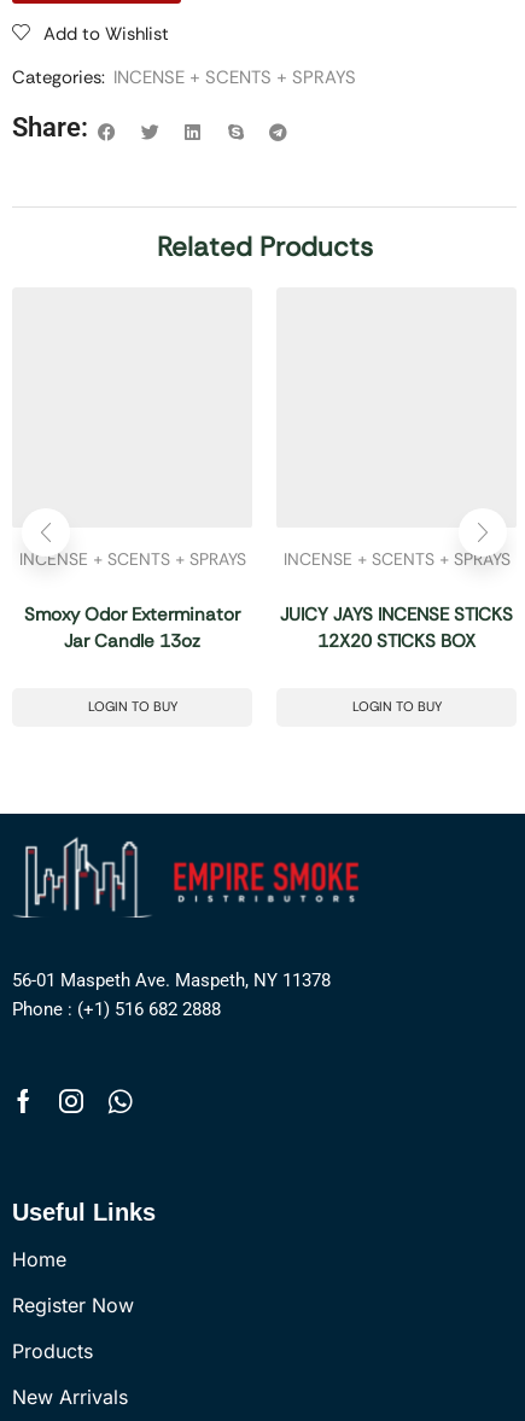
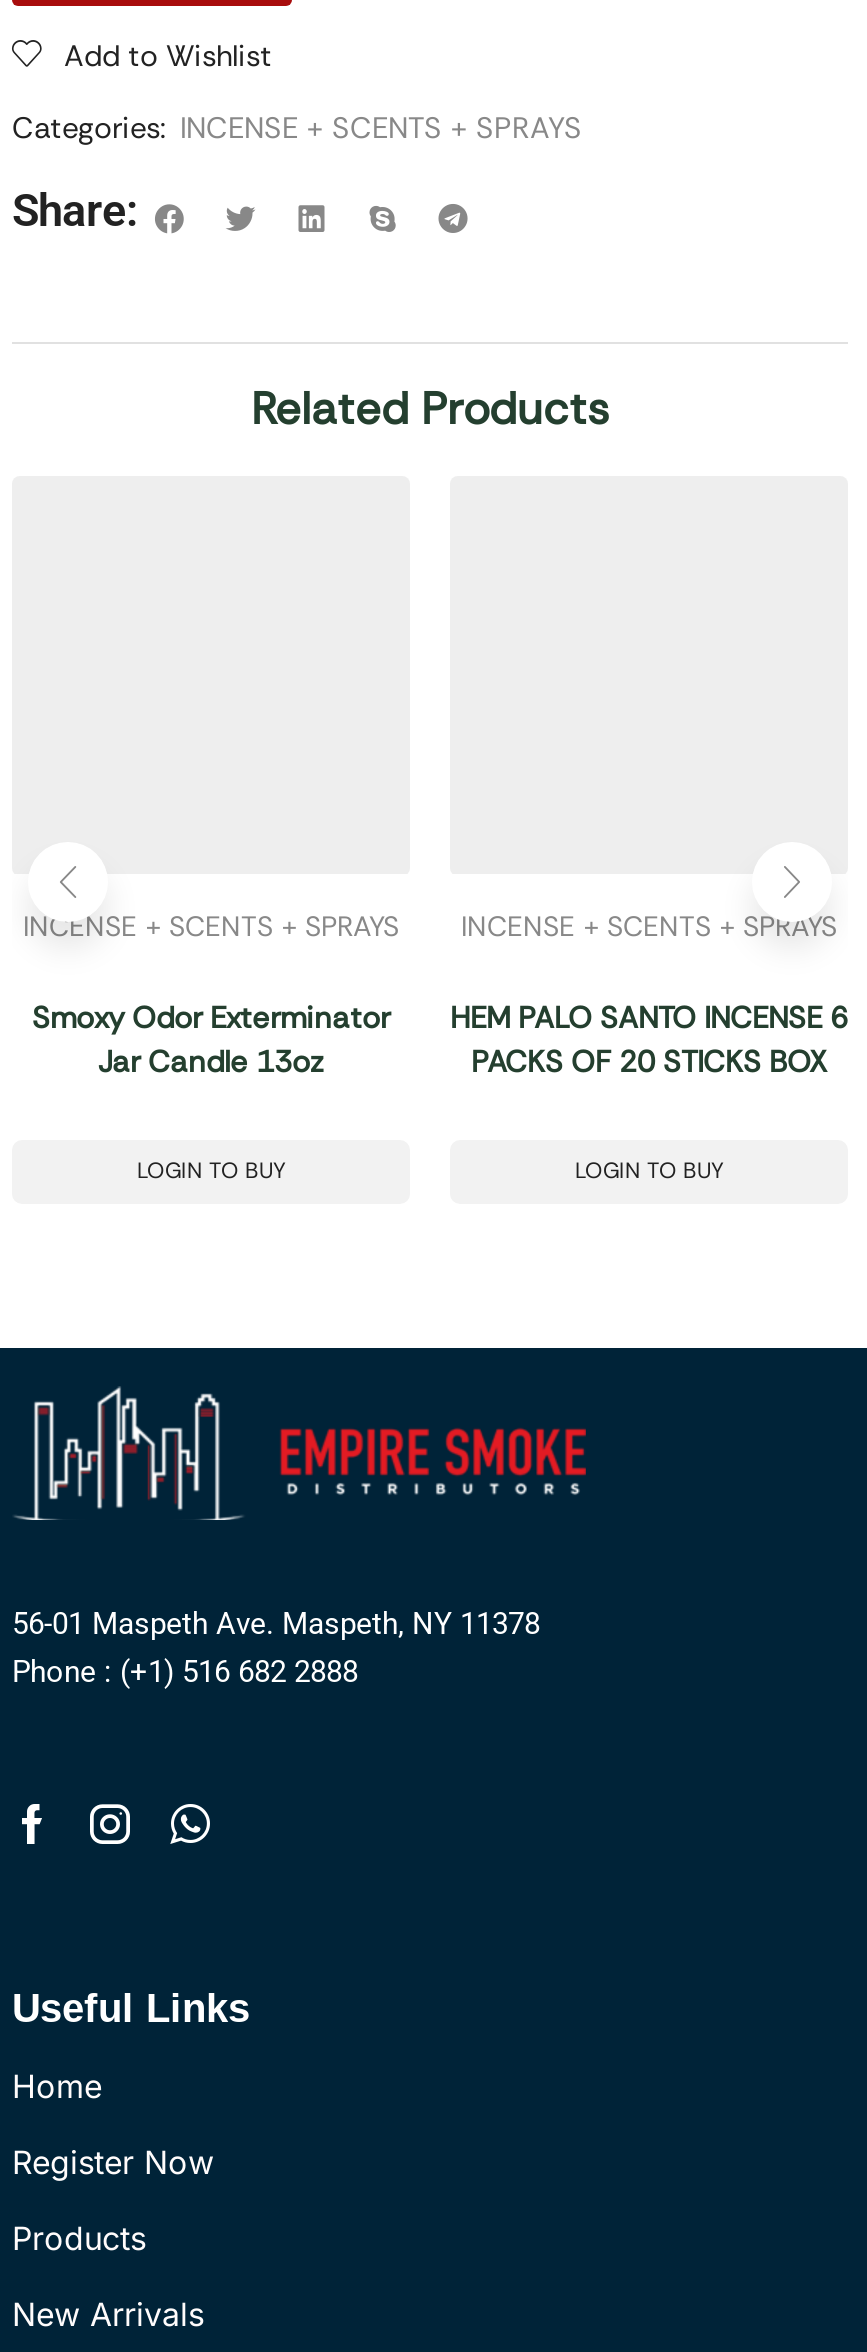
[280,602,513,653] JUICY JAYS INCENSE STICKS | 12X20 STICKS BOX -> [450,997,848,1081] HEM PALO SANTO INCENSE 6 | PACKS OF 20 STICKS BOX

